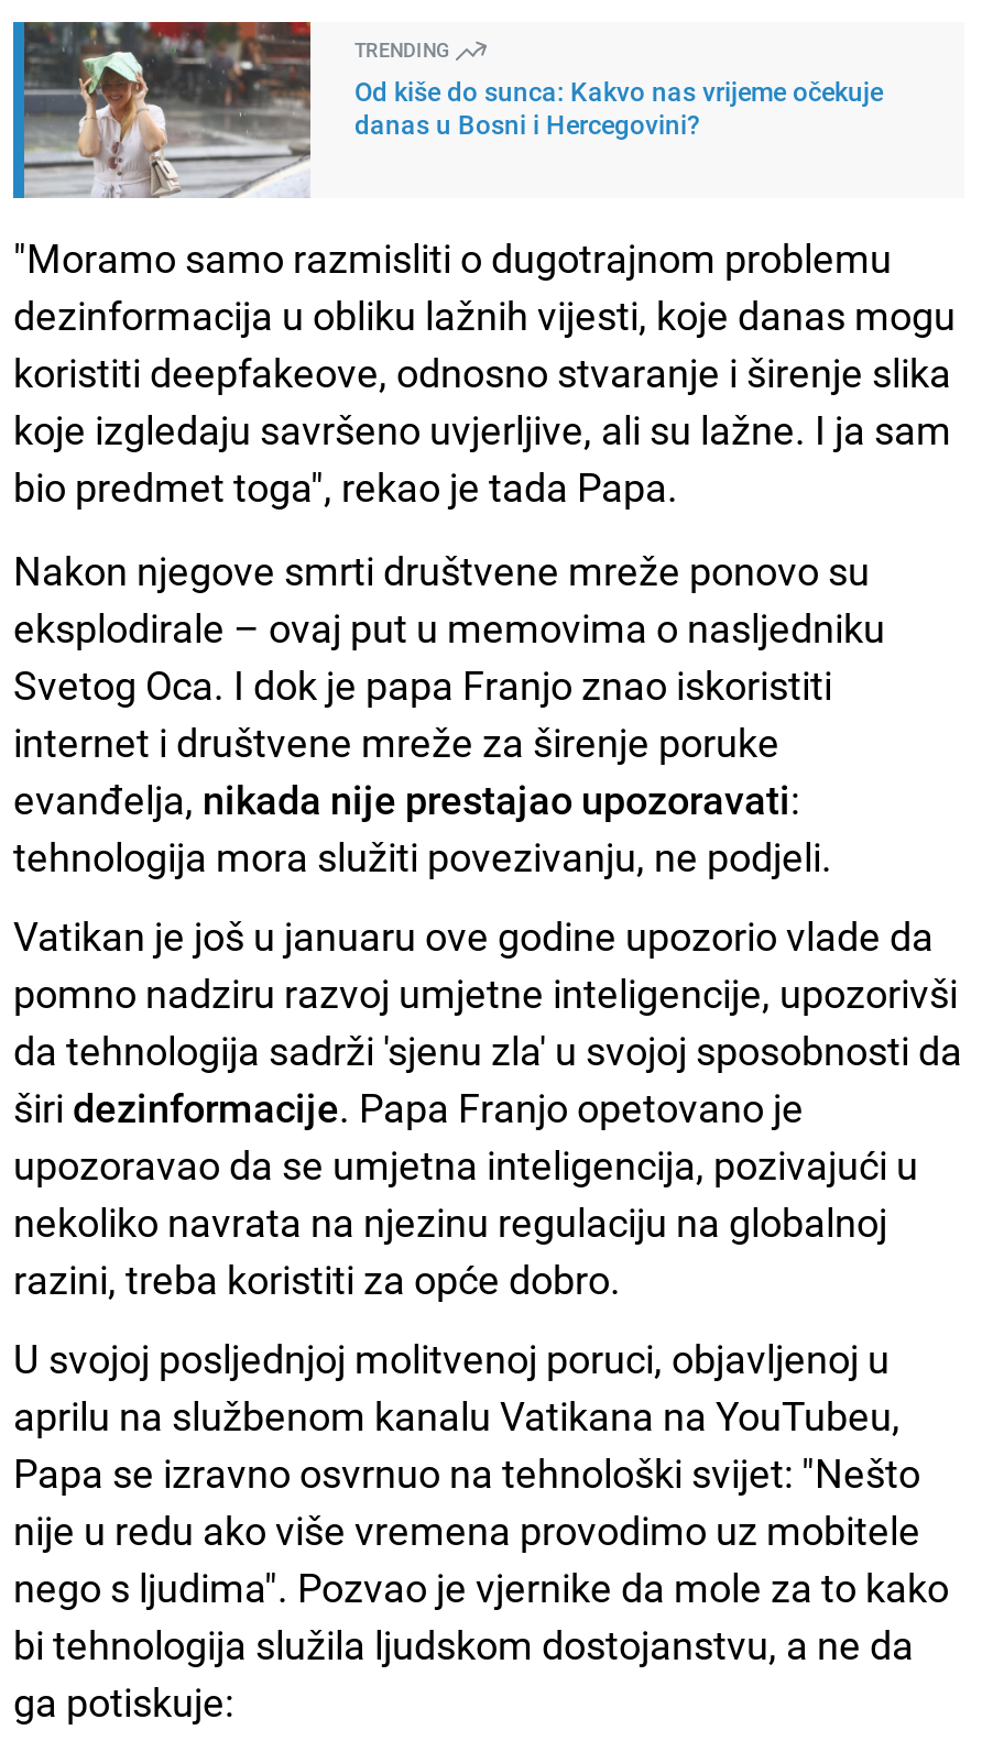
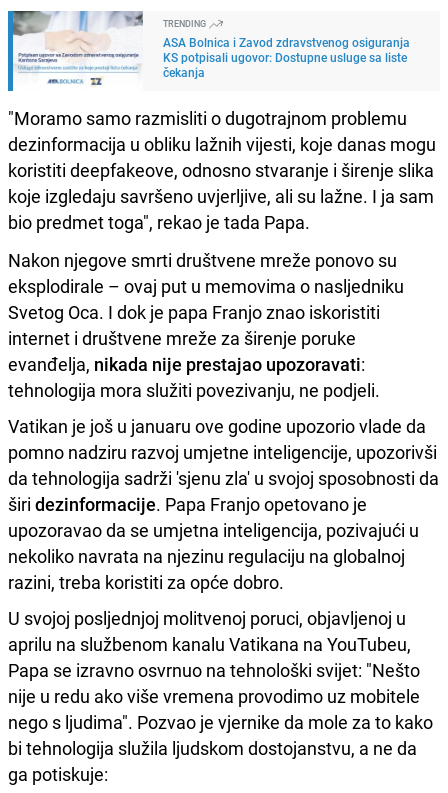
[22,20,883,200] [image] | Od kiše do sunca: Kakvo nas vrijeme očekuje | danas u Bosni i Hercegovini? -> [12,10,410,91] [image] | ASA Bolnica i Zavod zdravstvenog osiguranja | KS potpisali ugovor: Dostupne usluge sa liste | čekanja

